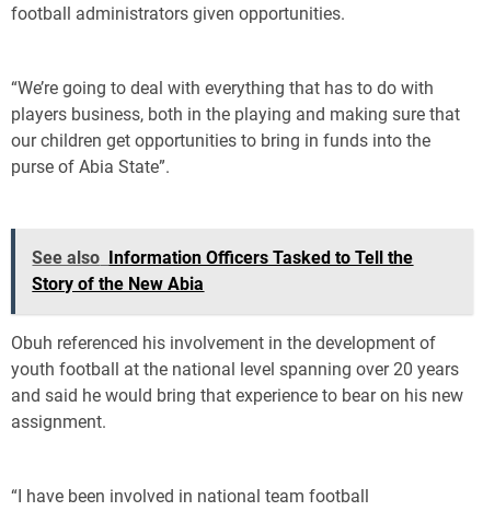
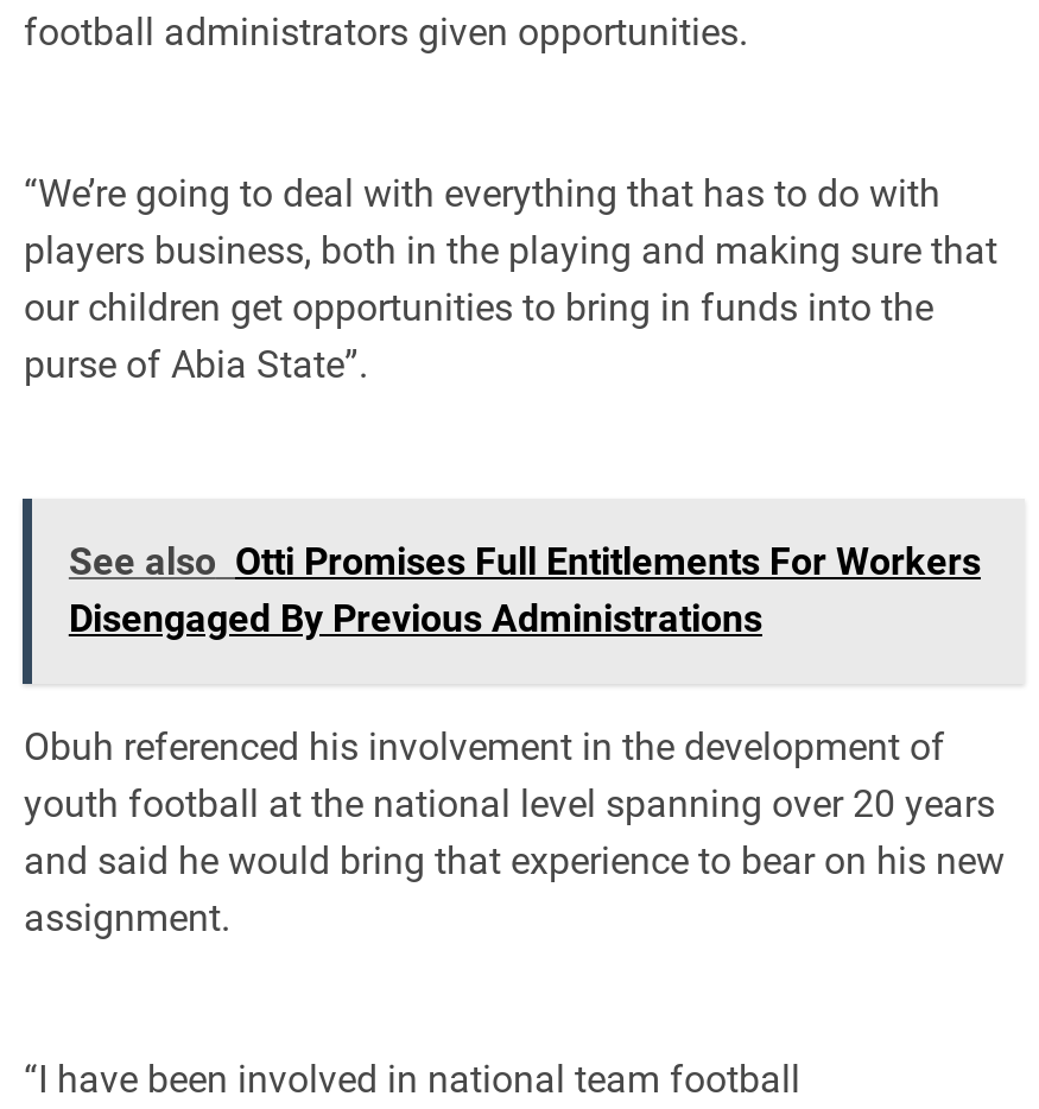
[32,248,413,295] See also Information Officers Tasked to Tell the | Story of the New Abia -> [69,538,981,640] See also Otti Promises Full Entitlements For Workers | Disengaged By Previous Administrations

